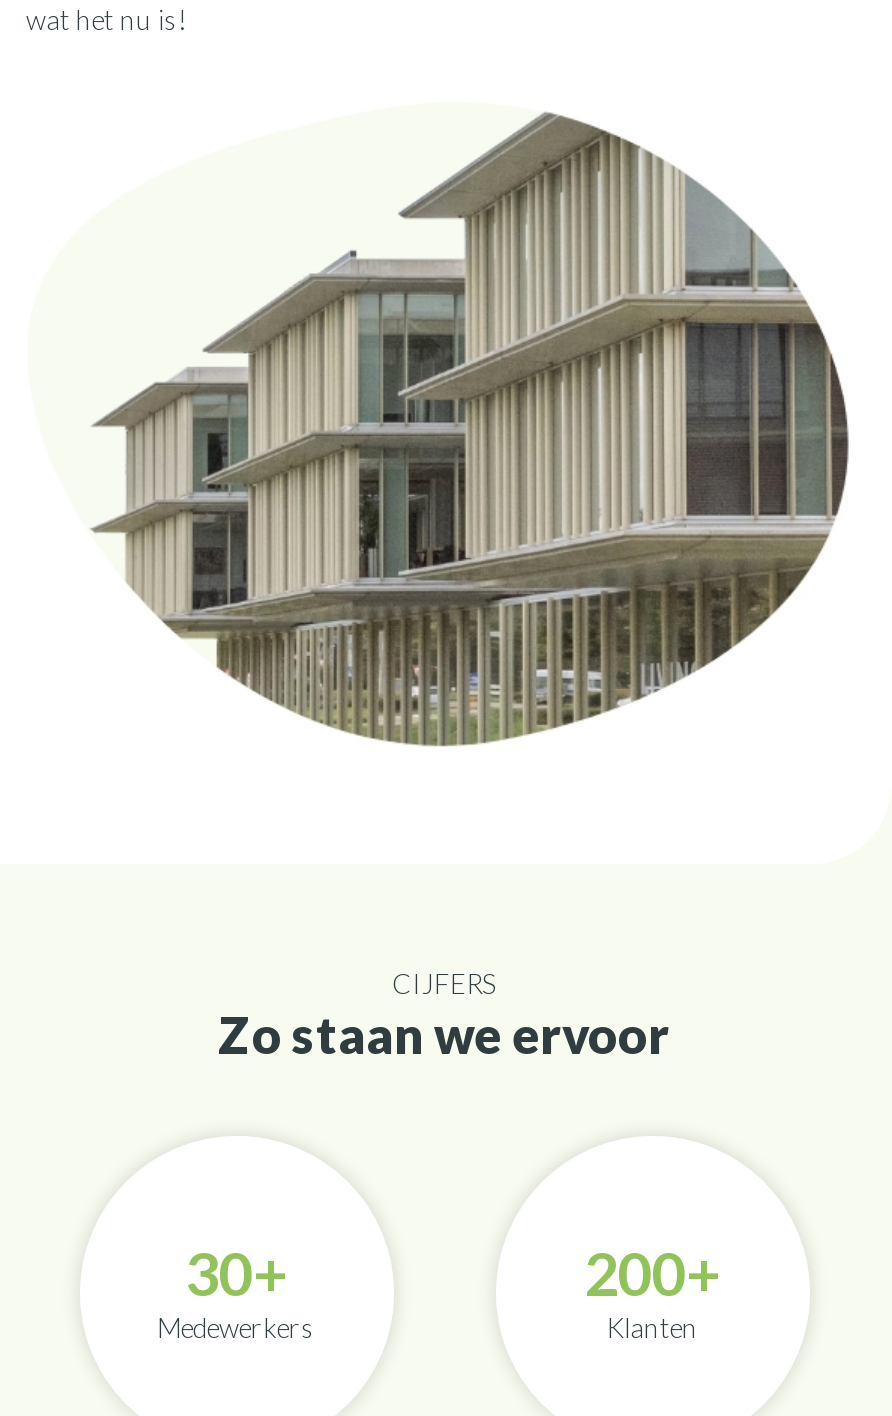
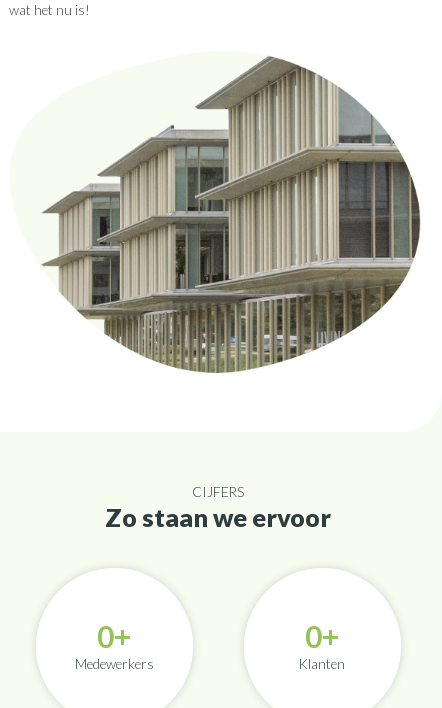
[185,1237,287,1309] 30+ -> [97,618,131,654] 0+
[584,1237,720,1309] 200+ -> [305,618,339,654] 0+

